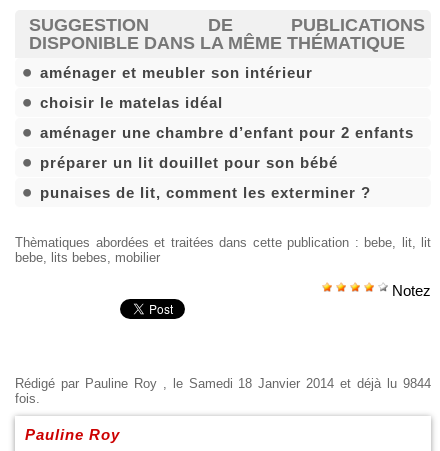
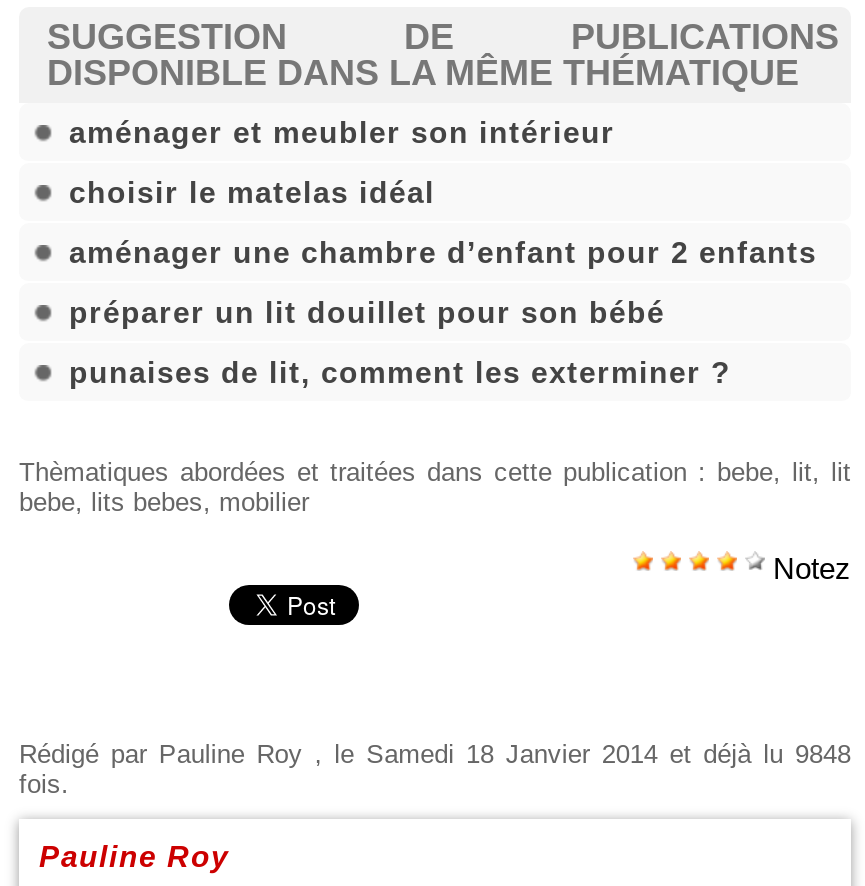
[15,375,431,390] Rédigé par Pauline Roy, le Samedi 18 Janvier 2014 et déjà lu 9844 -> [19,738,851,768] Rédigé par Pauline Roy, le Samedi 18 Janvier 2014 et déjà lu 9848

